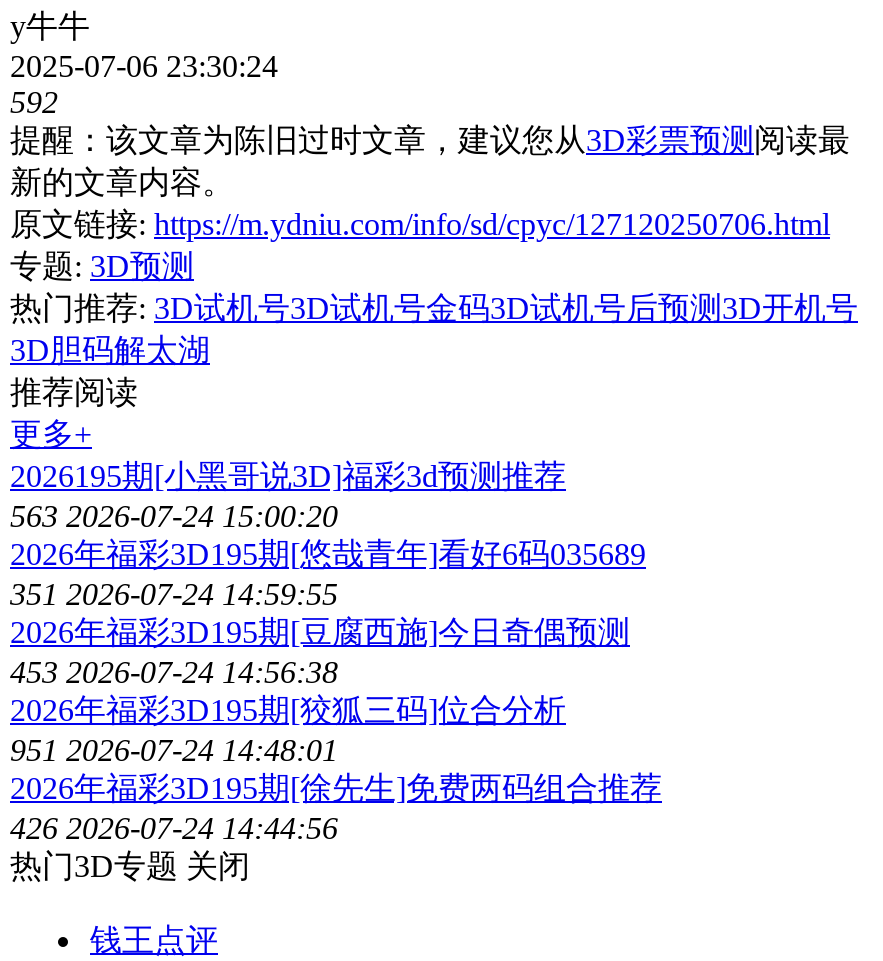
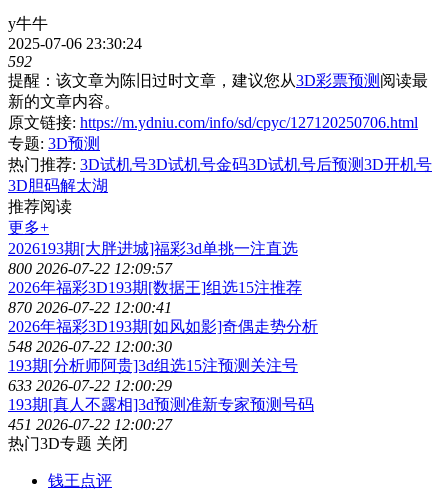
[10,458,662,844] 2026195期[小黑哥说3D]福彩3d预测推荐 | 563 2026-07-24 15:00:20 | 2026年福彩3D195期[悠哉青年]看好6码035689 | 351 2026-07-24 14:59:55 | 2026年福彩3D195期[豆腐西施]今日奇偶预测 | 453 2026-07-24 14:56:38 | 2026年福彩3D195期[狡狐三码]位合分析 | 951 2026-07-24 14:48:01 | 2026年福彩3D195期[徐先生]免费两码组合推荐 | 426 2026-07-24 14:44:56 -> [8,240,318,433] 2026193期[大胖进城]福彩3d单挑一注直选 | 800 2026-07-22 12:09:57 | 2026年福彩3D193期[数据王]组选15注推荐 | 870 2026-07-22 12:00:41 | 2026年福彩3D193期[如风如影]奇偶走势分析 | 548 2026-07-22 12:00:30 | 193期[分析师阿贵]3d组选15注预测关注号 | 633 2026-07-22 12:00:29 | 193期[真人不露相]3d预测准新专家预测号码 | 451 2026-07-22 12:00:27

